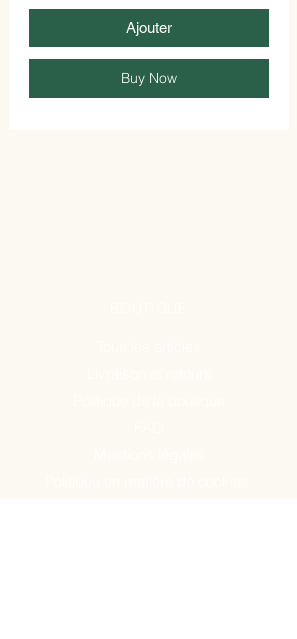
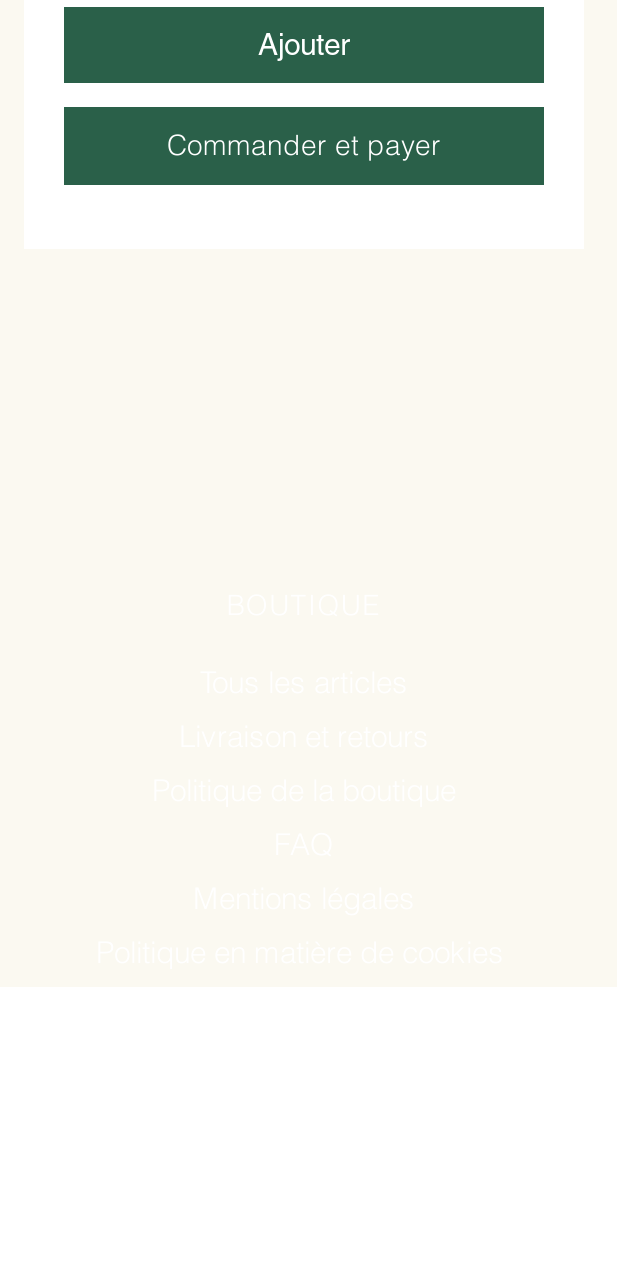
[121,69,177,87] Buy Now -> [167,127,441,163] Commander et payer

